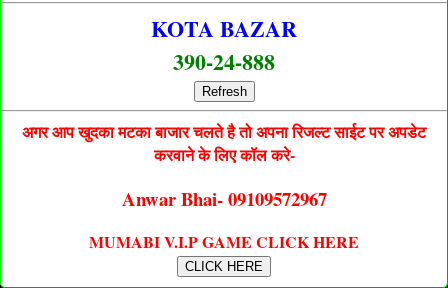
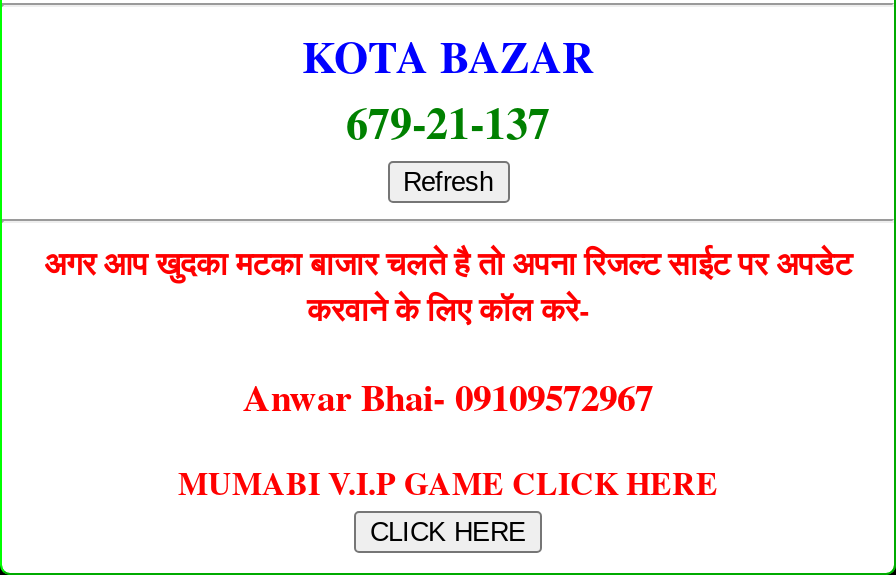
[173,45,275,78] 390-24-888 -> [346,89,550,155] 679-21-137

